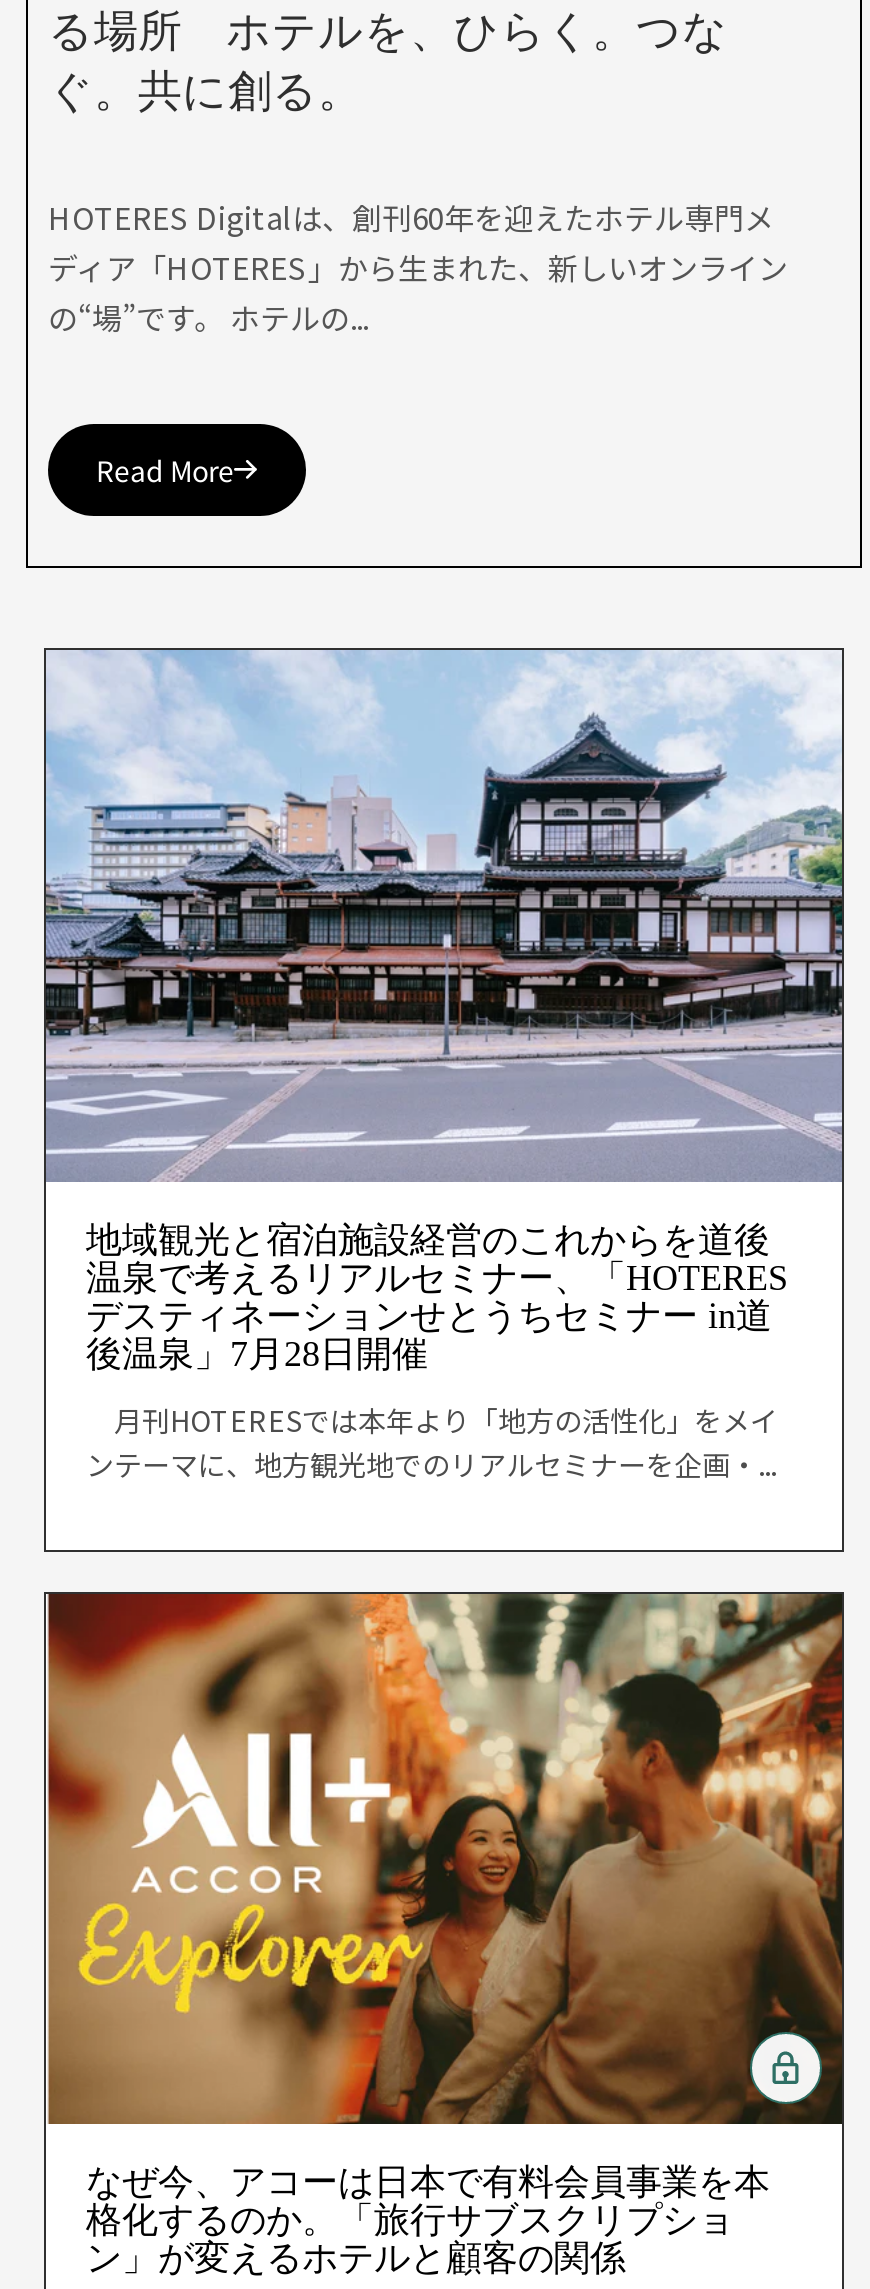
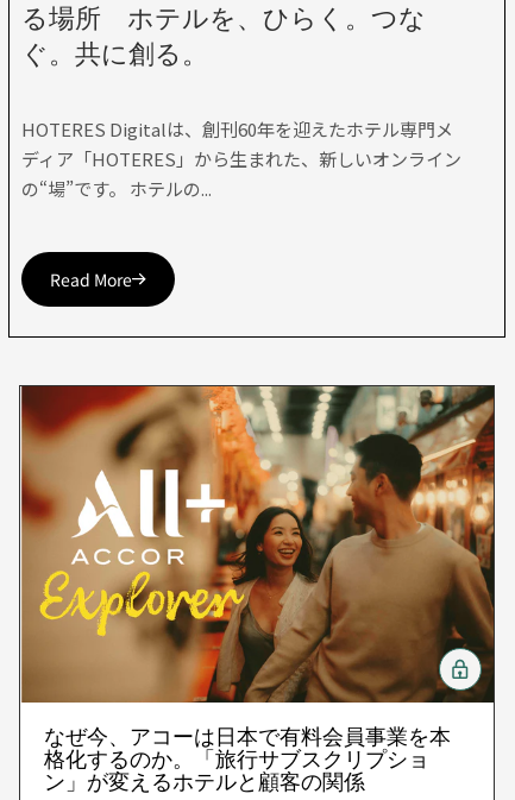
[44,648,844,1483] [image] | 地域観光と宿泊施設経営のこれからを道後 | 温泉で考えるリアルセミナー、「HOTERES | デスティネーションせとうちセミナー in道 | 後温泉」7月28日開催 | 月刊HOTERESでは本年より「地方の活性化」をメイ | ンテーマに、地方観光地でのリアルセミナーを企画・... -> none

